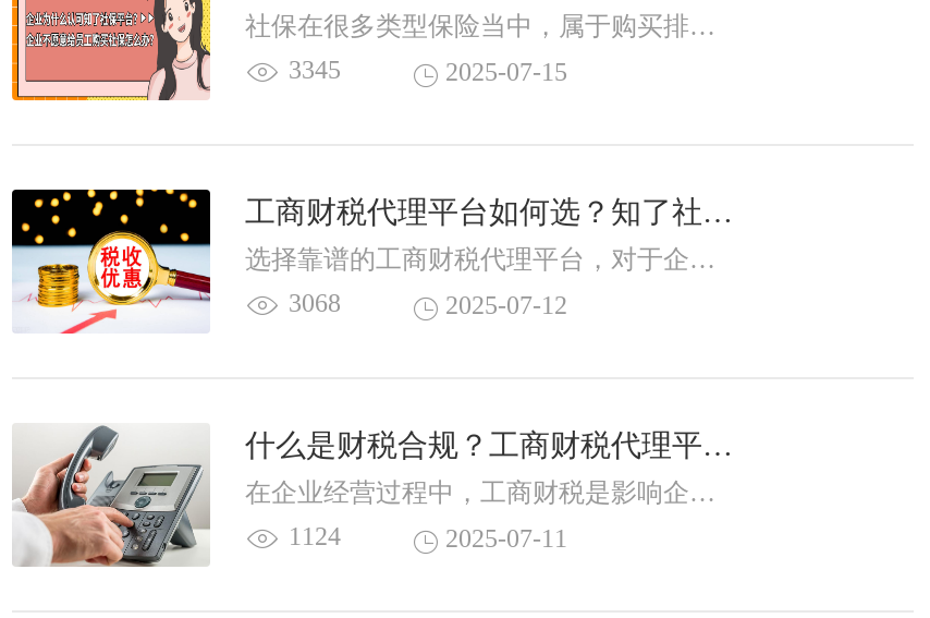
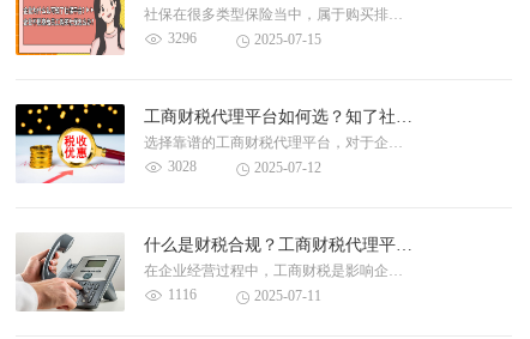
[289,54,347,85] 3345 -> [168,30,200,47] 3296
[289,288,347,318] 3068 -> [168,158,200,175] 3028
[289,521,347,552] 1124 -> [168,286,200,303] 1116

